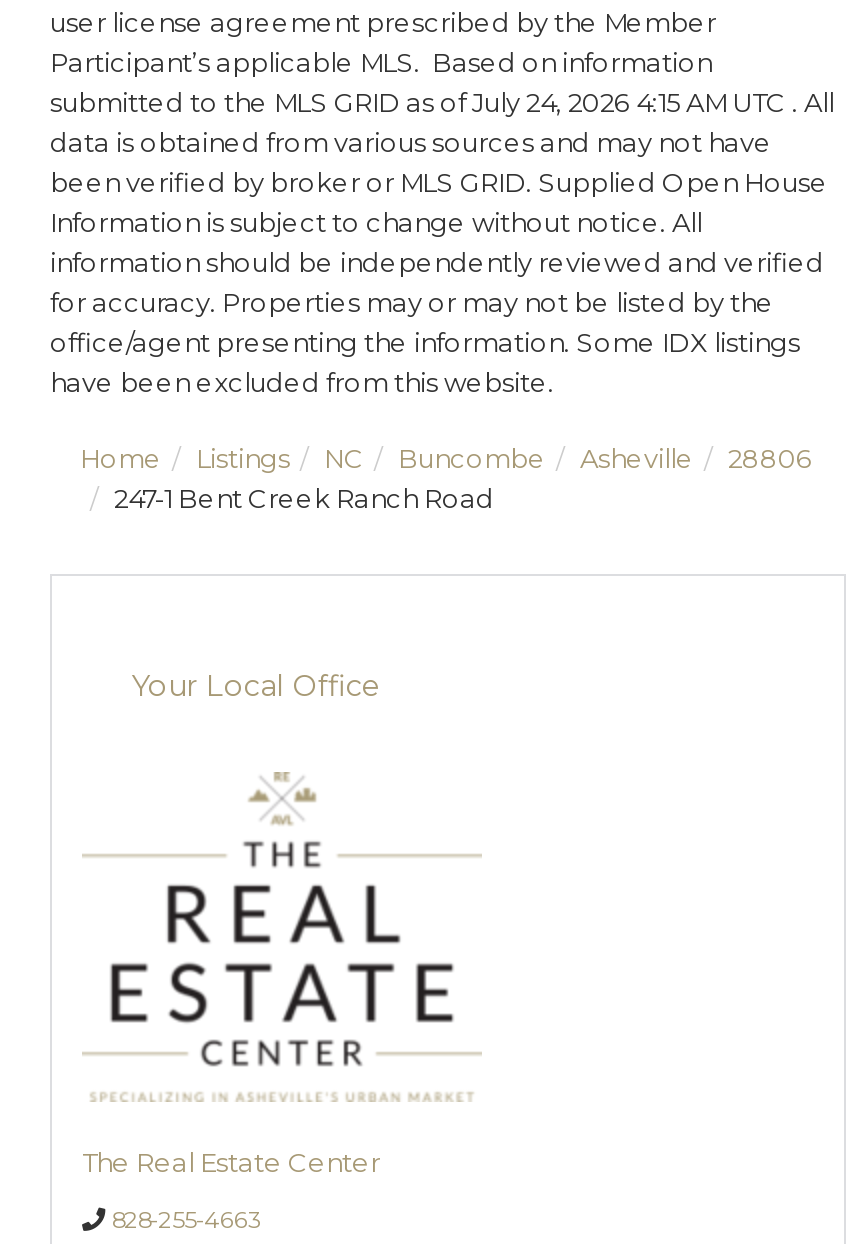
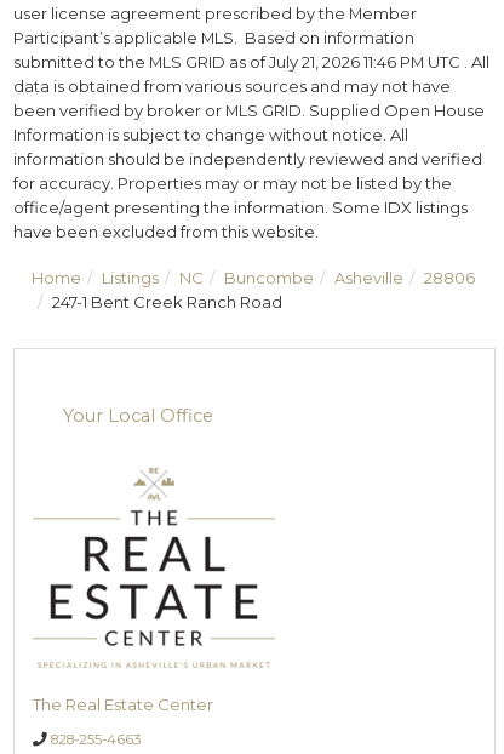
[50,86,834,118] submitted to the MLS GRID as of July 24, 2026 4:15 AM UTC . All -> [13,52,489,71] submitted to the MLS GRID as of July 21, 2026 11:46 PM UTC . All

